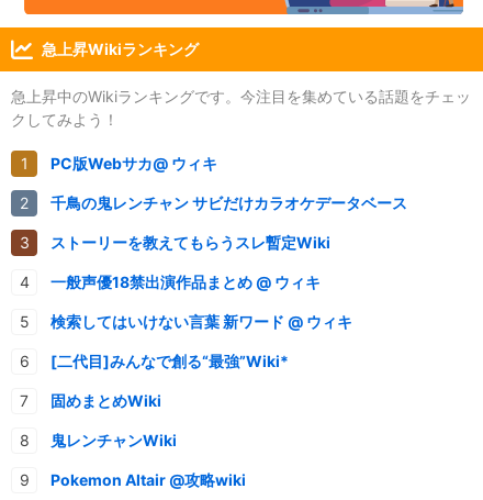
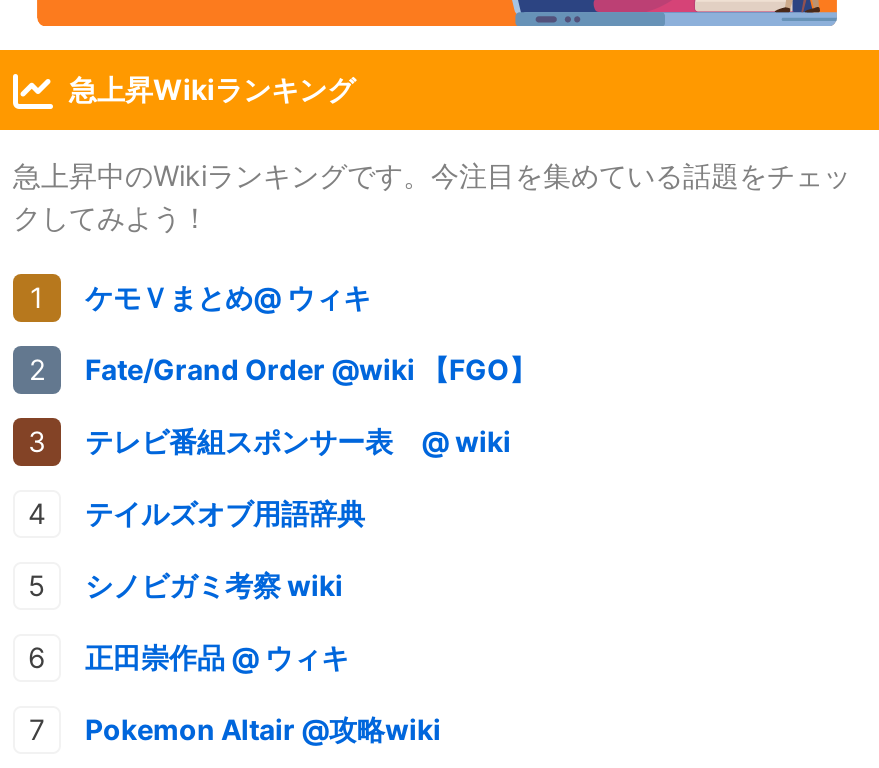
[50,153,407,449] PC版Webサカ@ ウィキ | 千鳥の鬼レンチャン サビだけカラオケデータベース | ストーリーを教えてもらうスレ暫定Wiki | 一般声優18禁出演作品まとめ @ ウィキ | 検索してはいけない言葉 新ワード @ ウィキ | [二代目]みんなで創る“最強”Wiki* | 固めまとめWiki | 鬼レンチャンWiki -> [85,279,537,673] ケモＶまとめ@ ウィキ | Fate/Grand Order @wiki 【FGO】 | テレビ番組スポンサー表 @ wiki | テイルズオブ用語辞典 | シノビガミ考察 wiki | 正田崇作品 @ ウィキ

